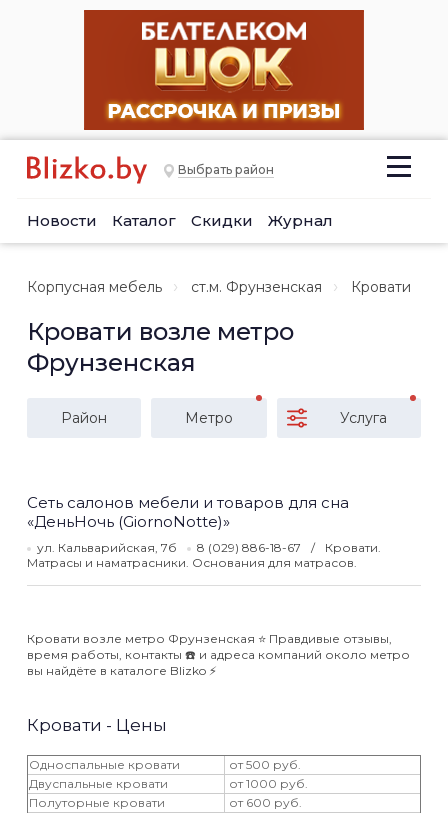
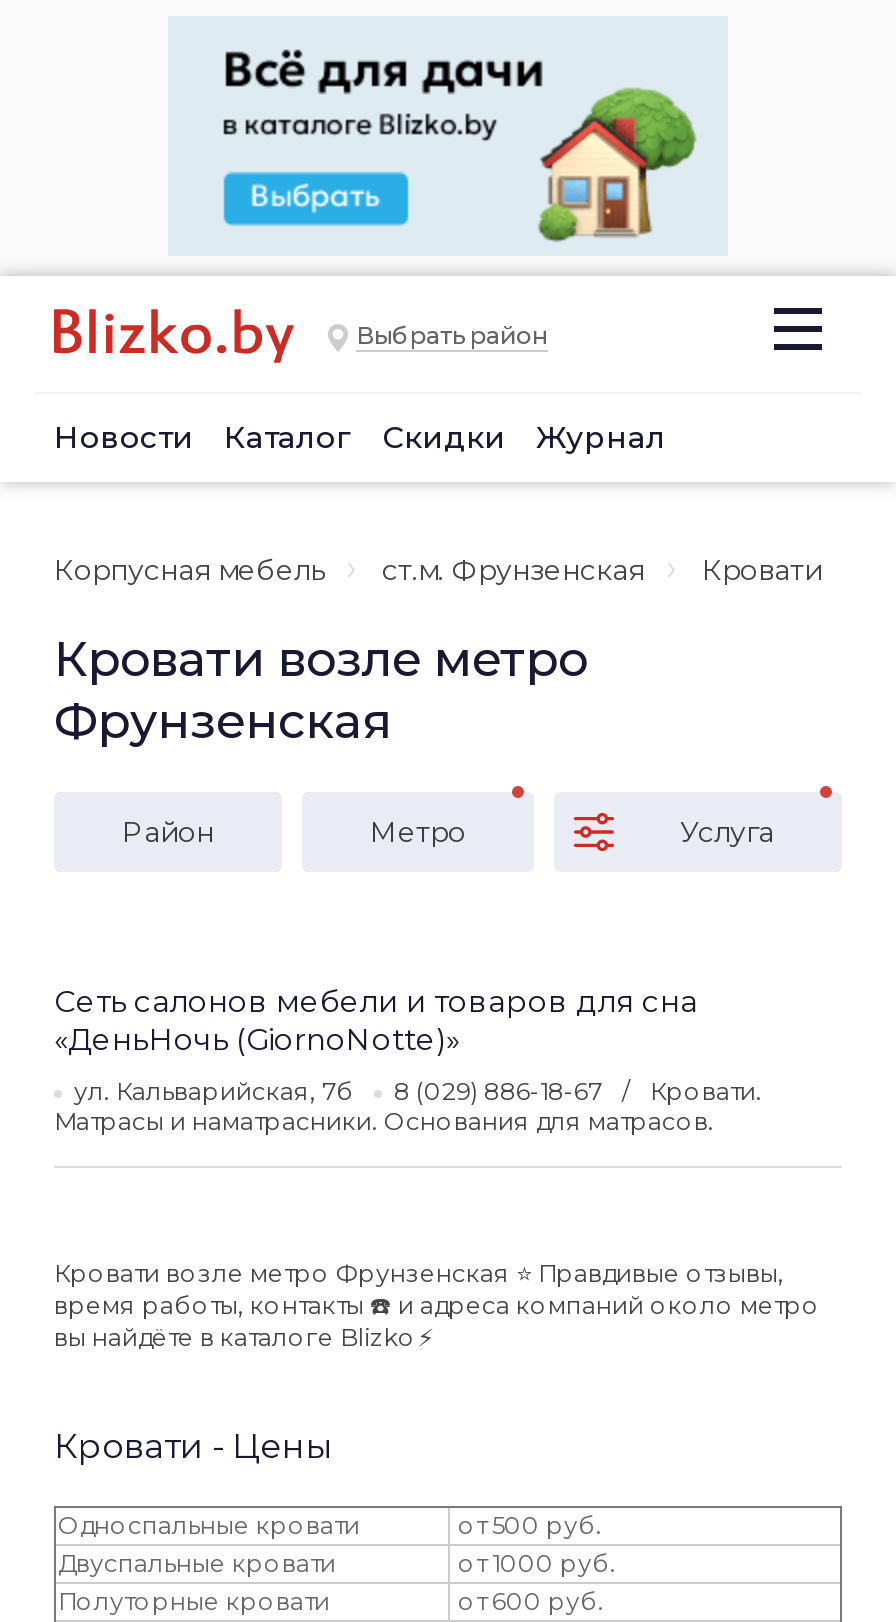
[83,9,365,131] [image] -> [168,16,728,256] [image]

